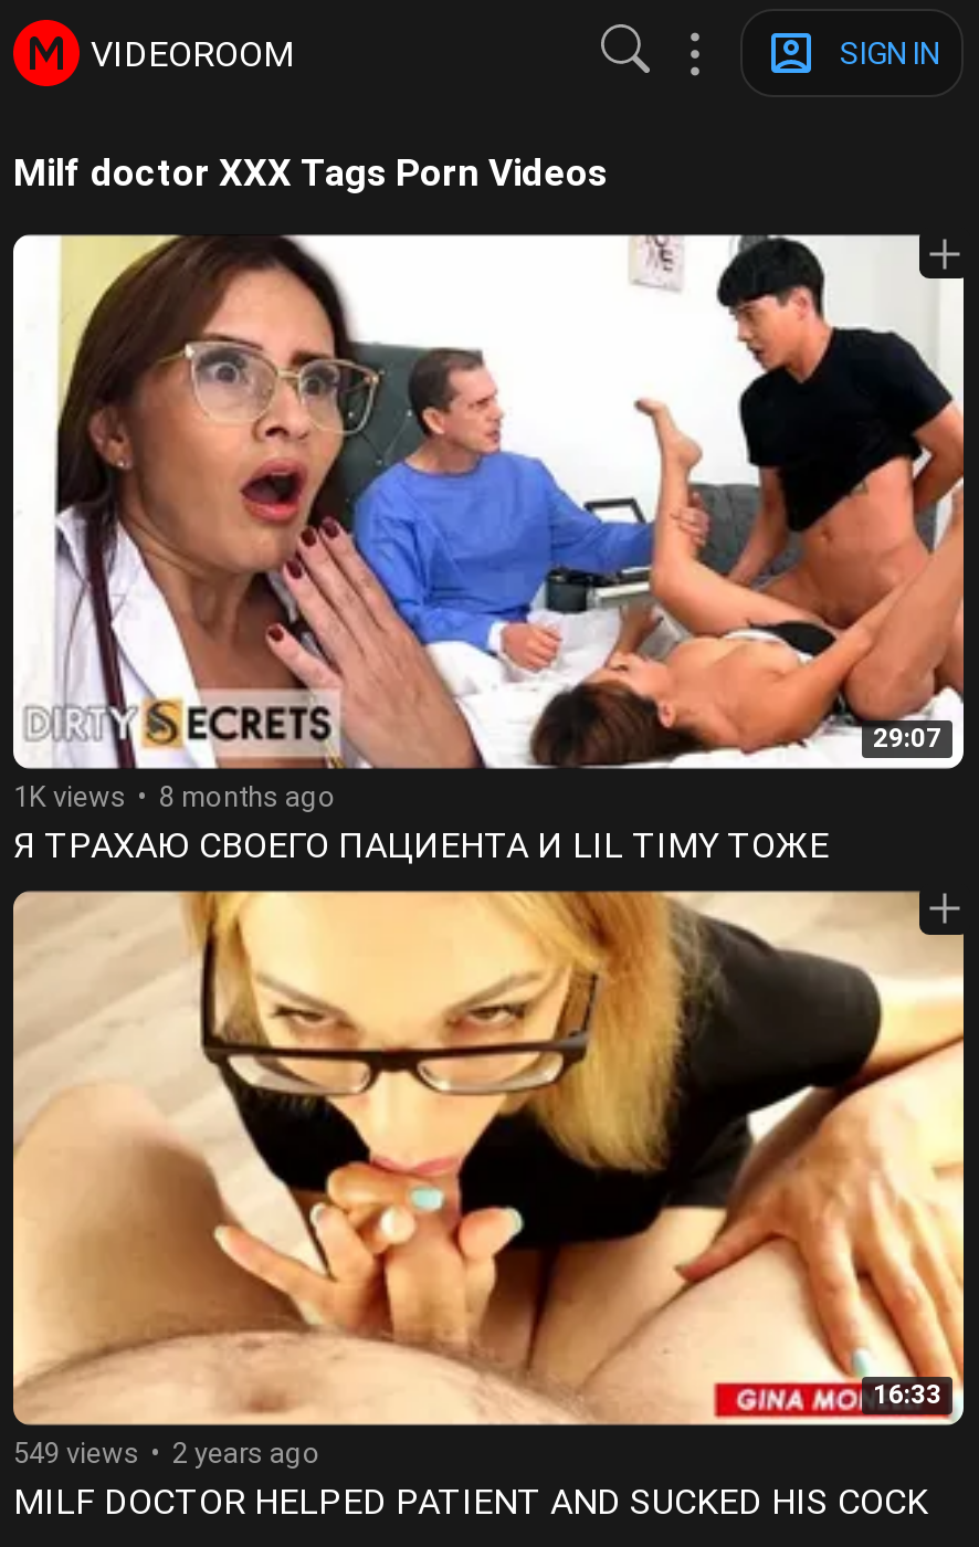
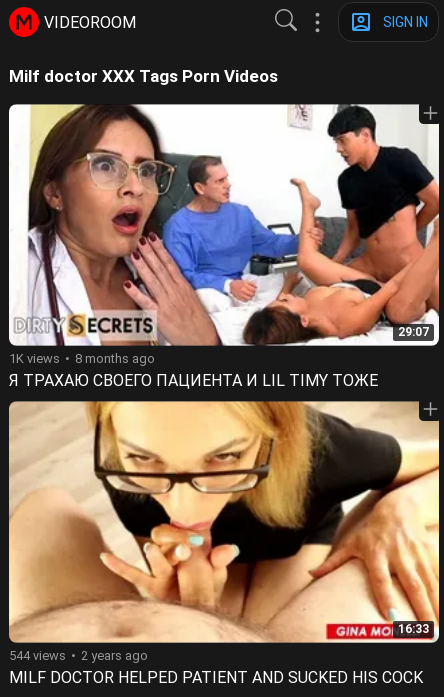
[13,1436,320,1469] 549 views 2 years ago -> [9,648,148,663] 544 views 2 years ago

